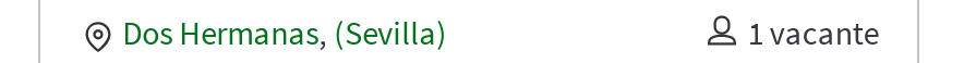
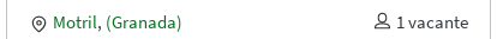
[122,12,447,54] Dos Hermanas, (Sevilla) -> [52,11,182,33] Motril, (Granada)

